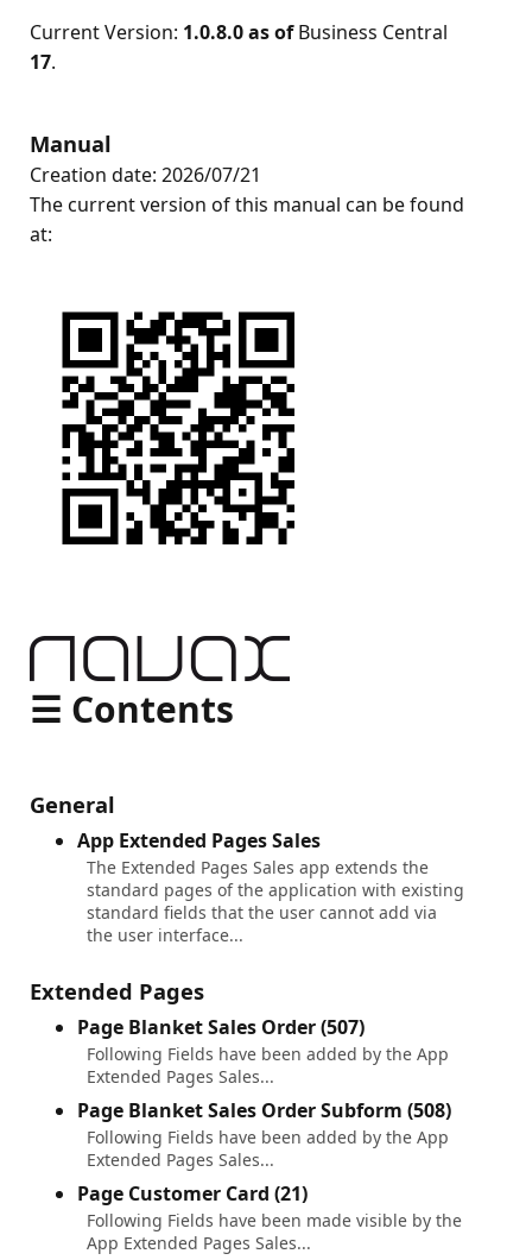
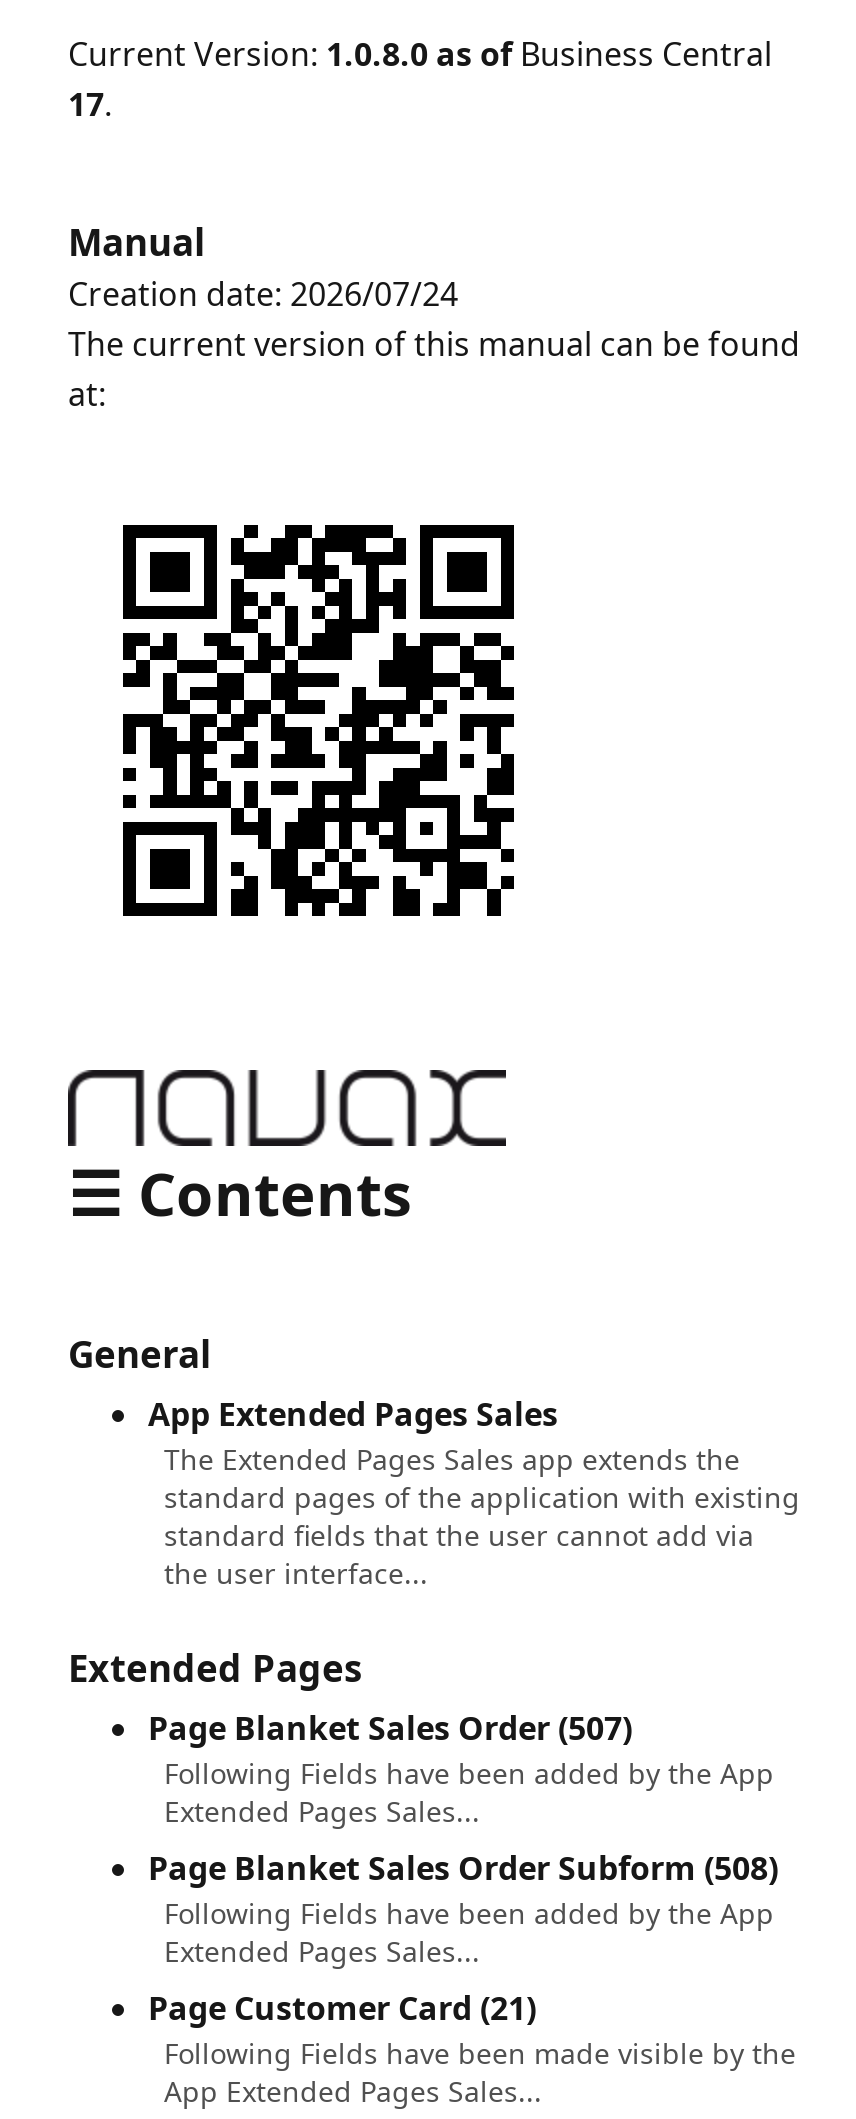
[30,162,261,188] Creation date: 2026/07/21 -> [68,272,458,316] Creation date: 2026/07/24

